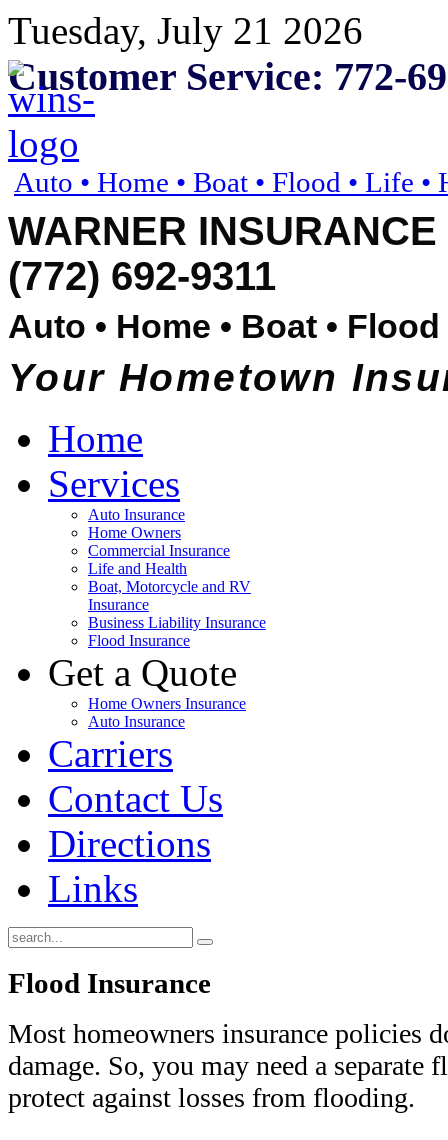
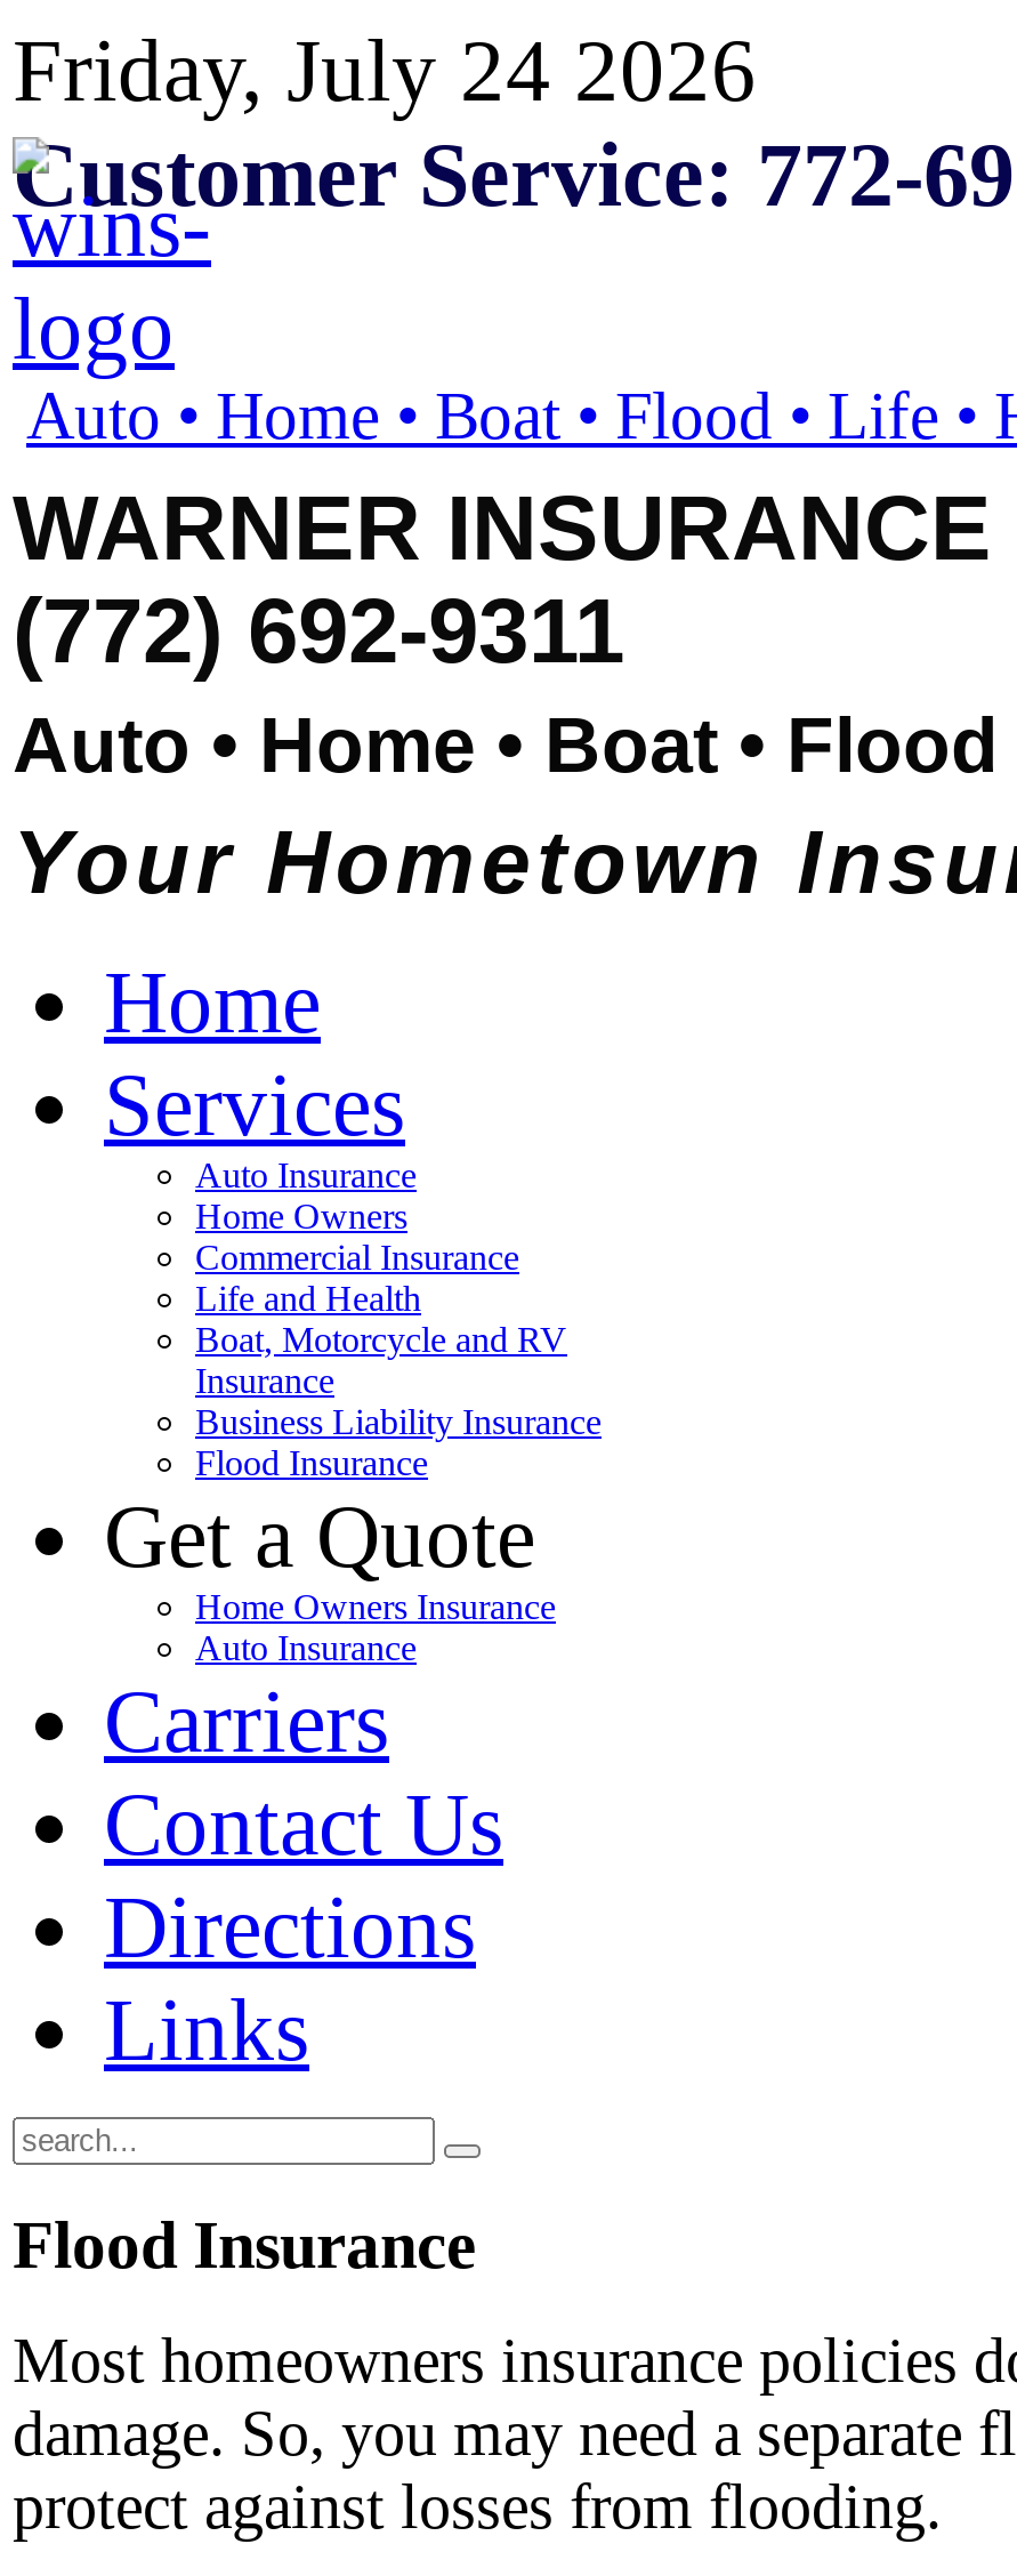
[8,9,363,52] Tuesday, July 21 2026 -> [13,21,757,119] Friday, July 24 2026

